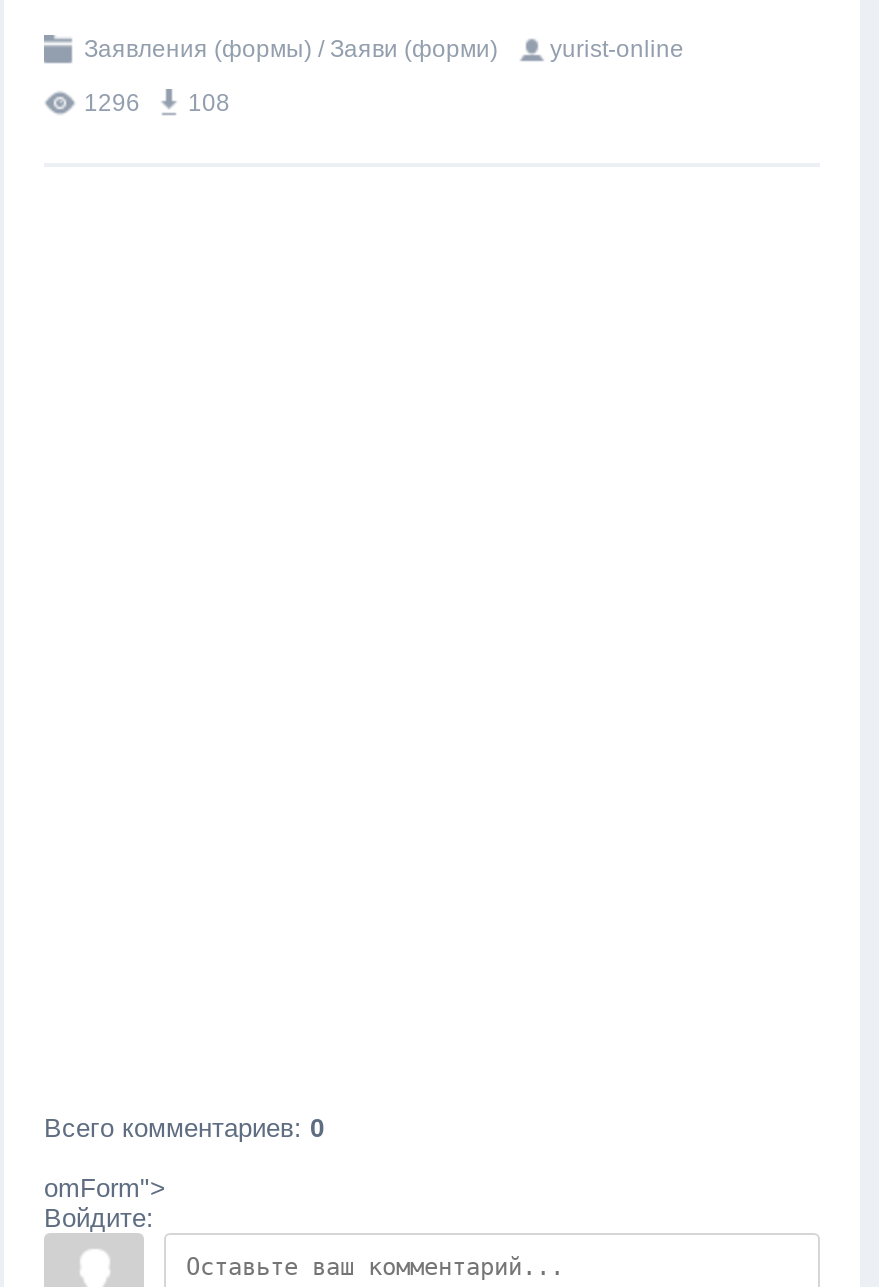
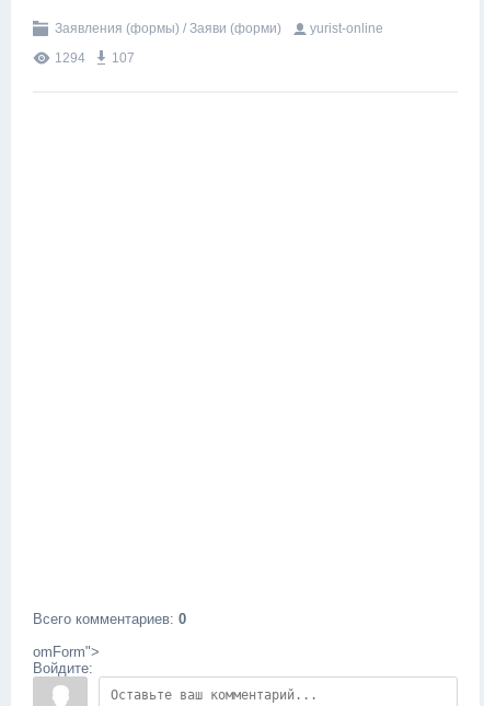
[84,89,140,117] 1296 -> [55,50,85,66] 1294
[188,89,230,117] 108 -> [112,50,135,66] 107

